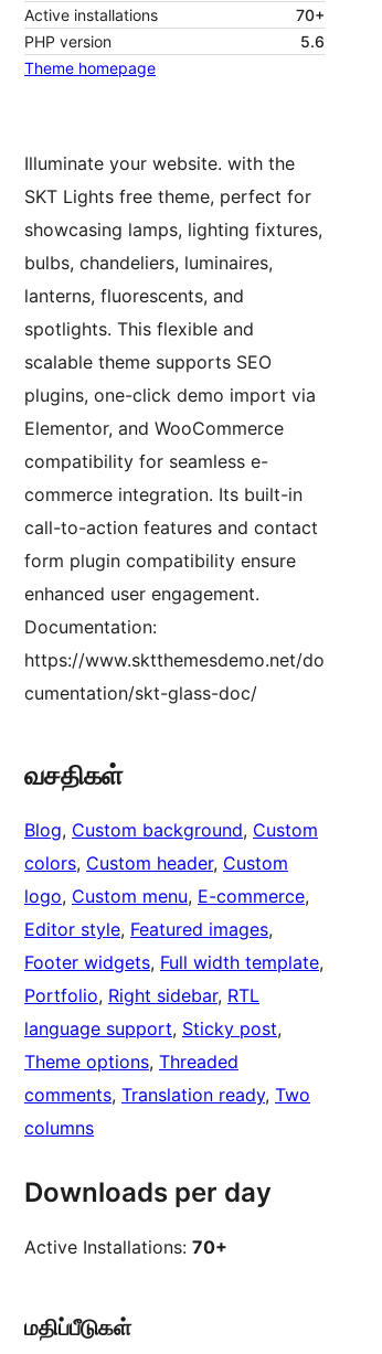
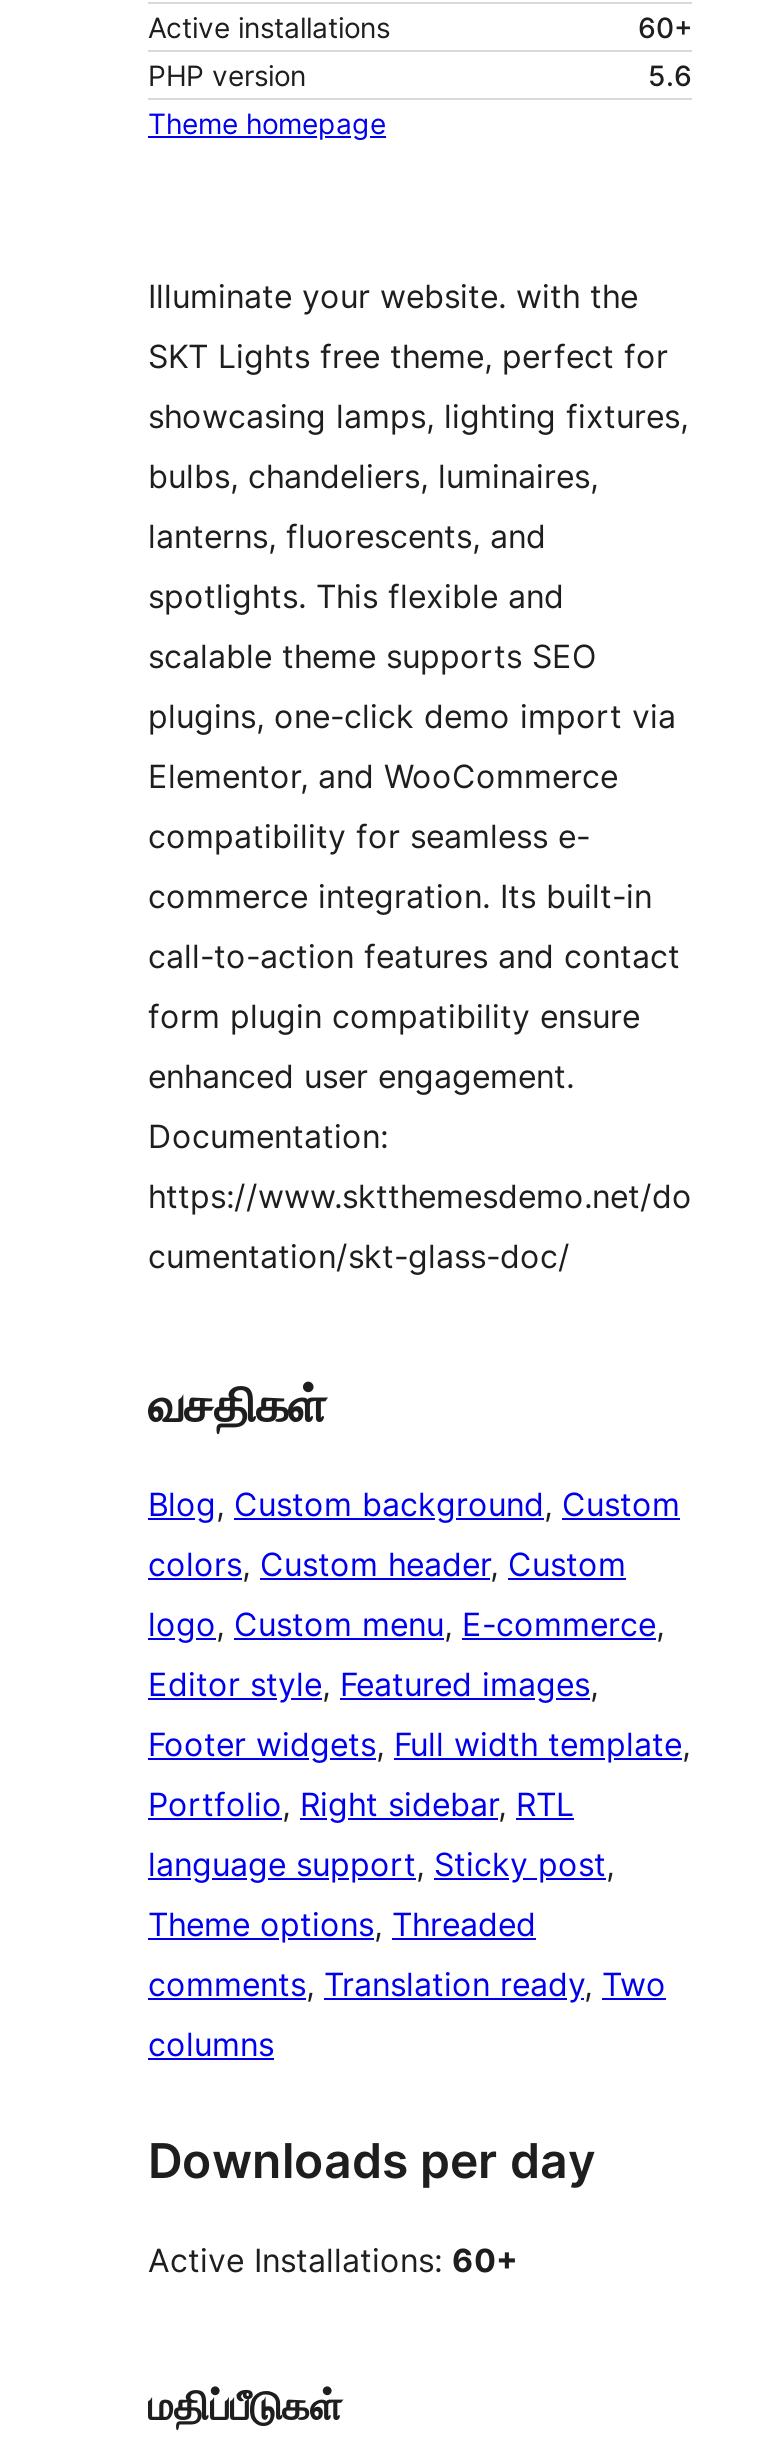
[296,6,325,24] 70+ -> [638,10,692,44] 60+
[24,1236,227,1258] Active Installations: 70+ -> [148,2240,518,2280] Active Installations: 60+

